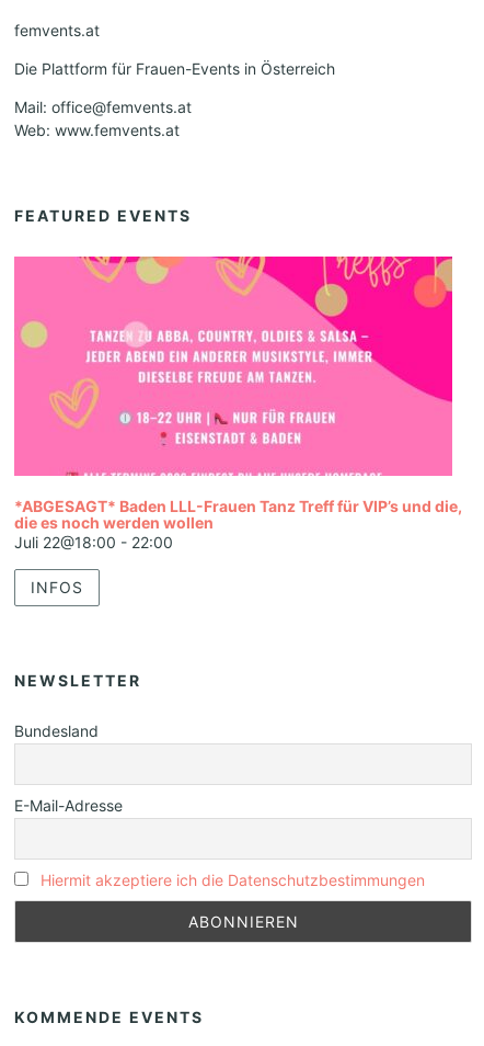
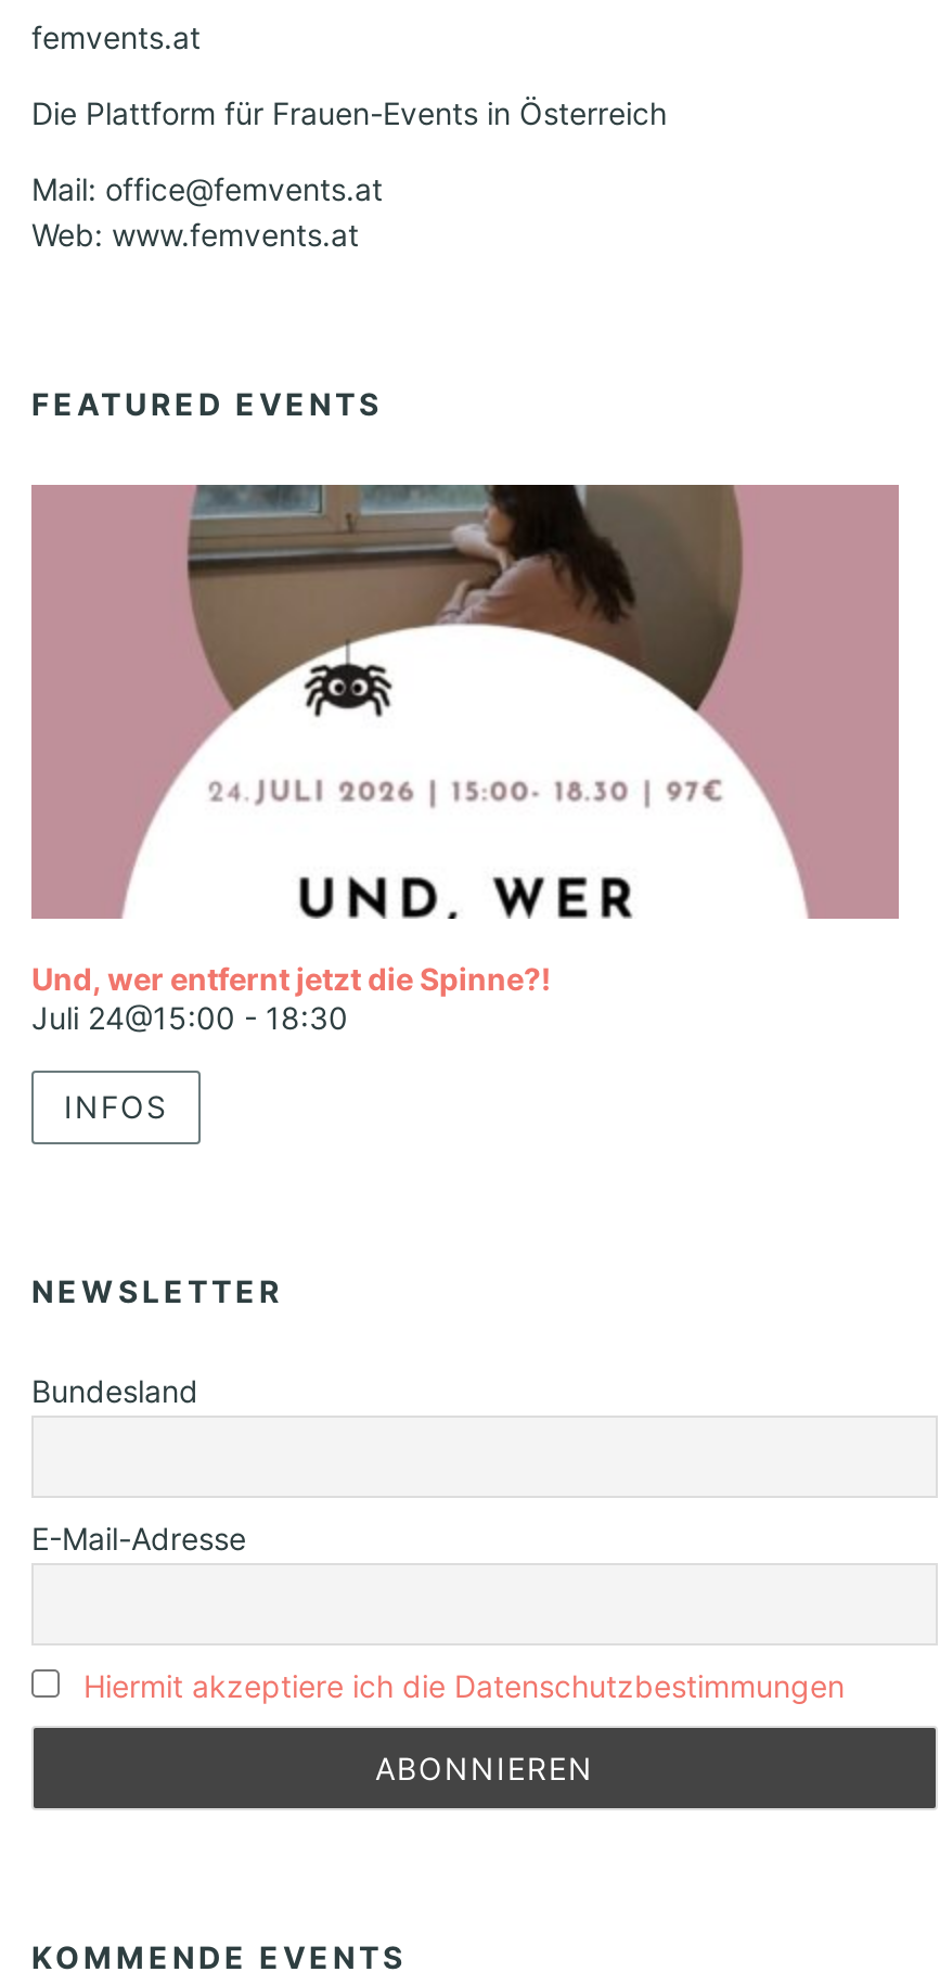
[14,255,462,552] [image] | *ABGESAGT* Baden LLL-Frauen Tanz Treff für VIP’s und die, | die es noch werden wollen | Juli 22@18:00 - 22:00 -> [31,483,899,1037] [image] | Und, wer entfernt jetzt die Spinne?! | Juli 24@15:00 - 18:30

